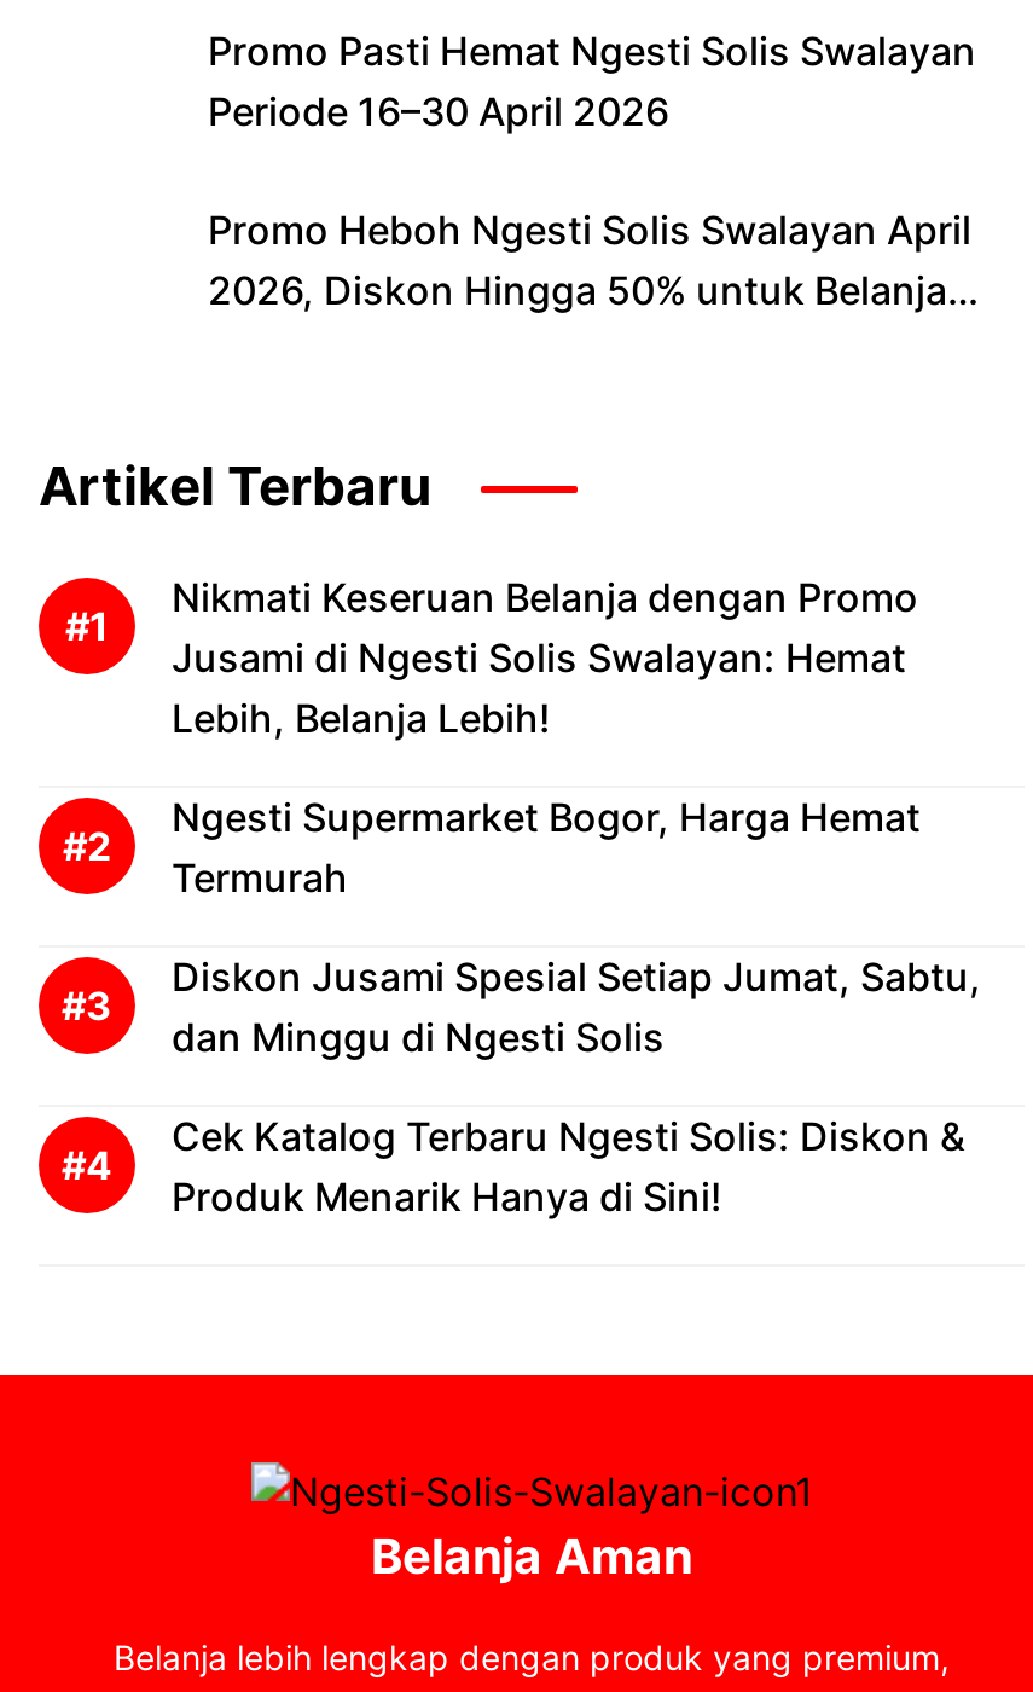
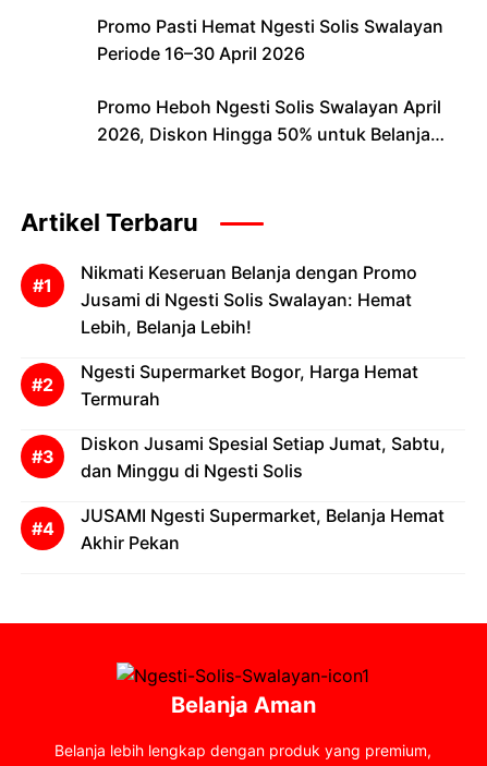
[172,1112,964,1221] Cek Katalog Terbaru Ngesti Solis: Diskon & | Produk Menarik Hanya di Sini! -> [81,505,445,554] JUSAMI Ngesti Supermarket, Belanja Hemat | Akhir Pekan

